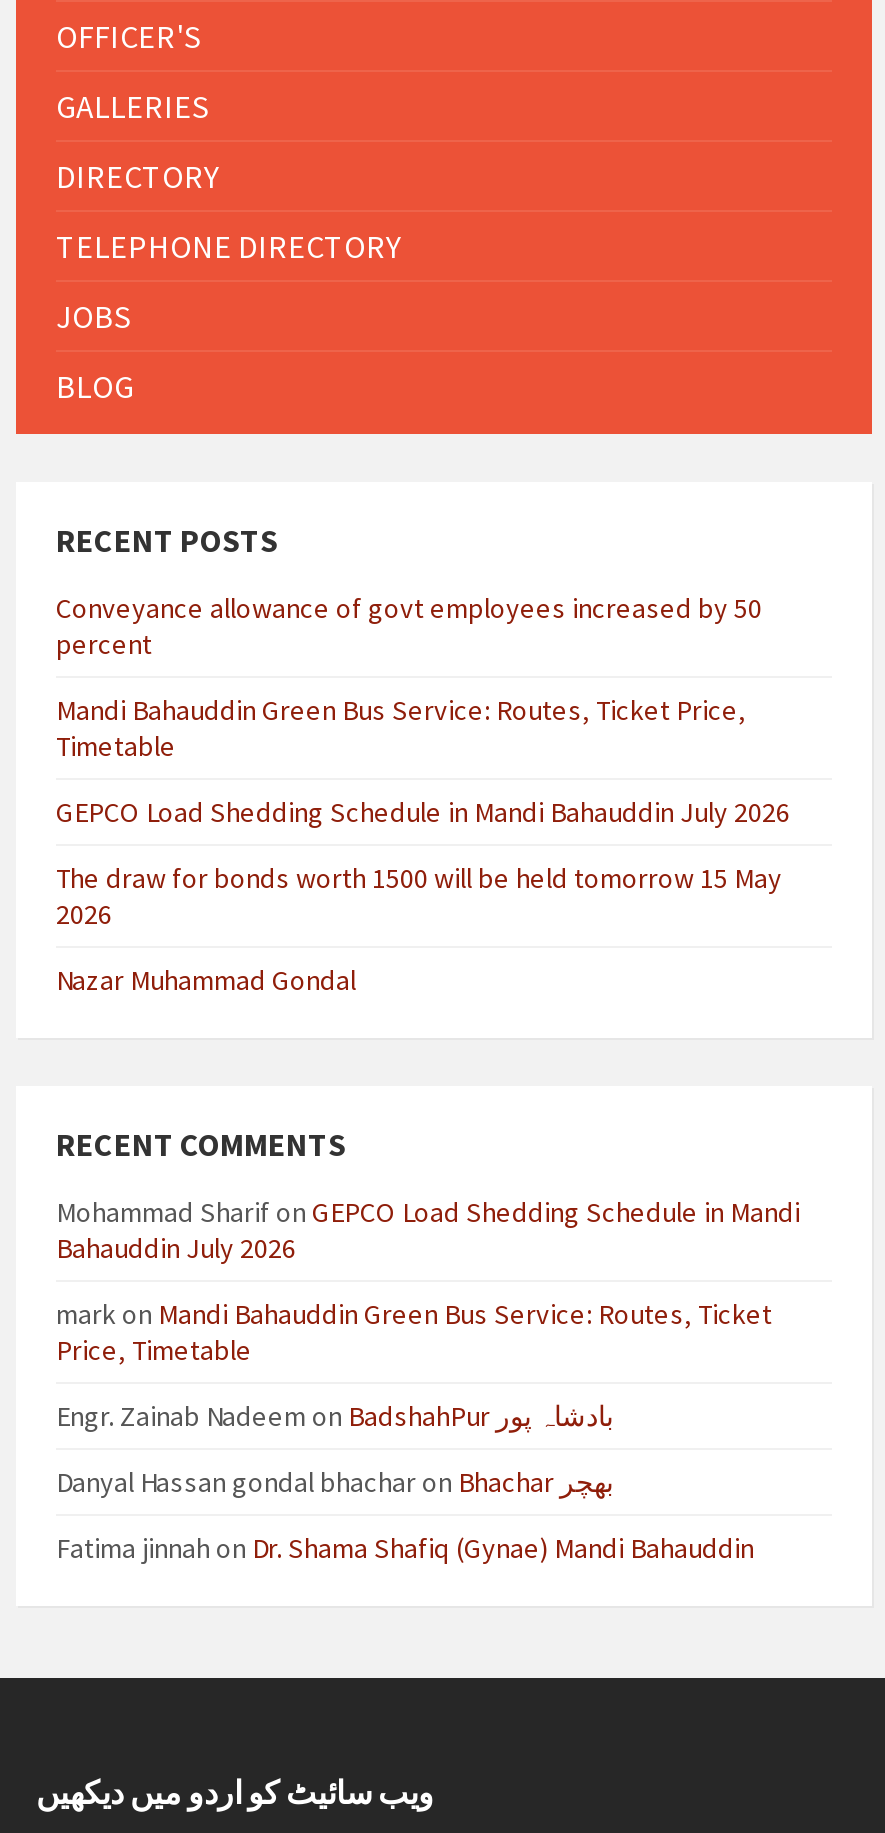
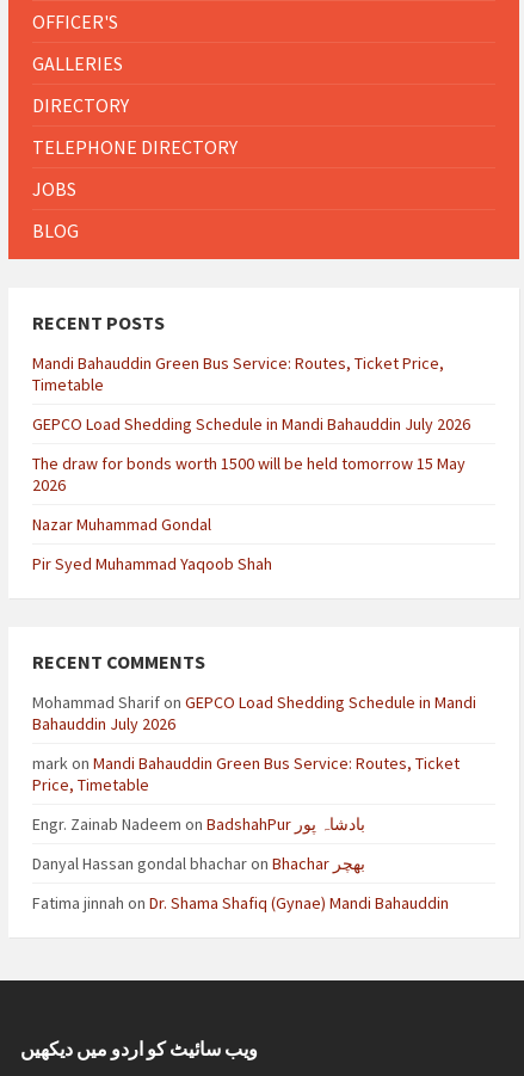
[56,591,762,663] Conveyance allowance of govt employees increased by 50 | percent -> none
moved [56,693,790,999] -> [32,353,470,535]: Mandi Bahauddin Green Bus Service: Routes, Ticket Price, | Timetable | GEPCO Load Shedding Schedule in Mandi Bahauddin July 2026 | The draw for bonds worth 1500 will be held tomorrow 15 May | 2026 | Nazar Muhammad Gondal
none -> [32,553,272,575] Pir Syed Muhammad Yaqoob Shah

